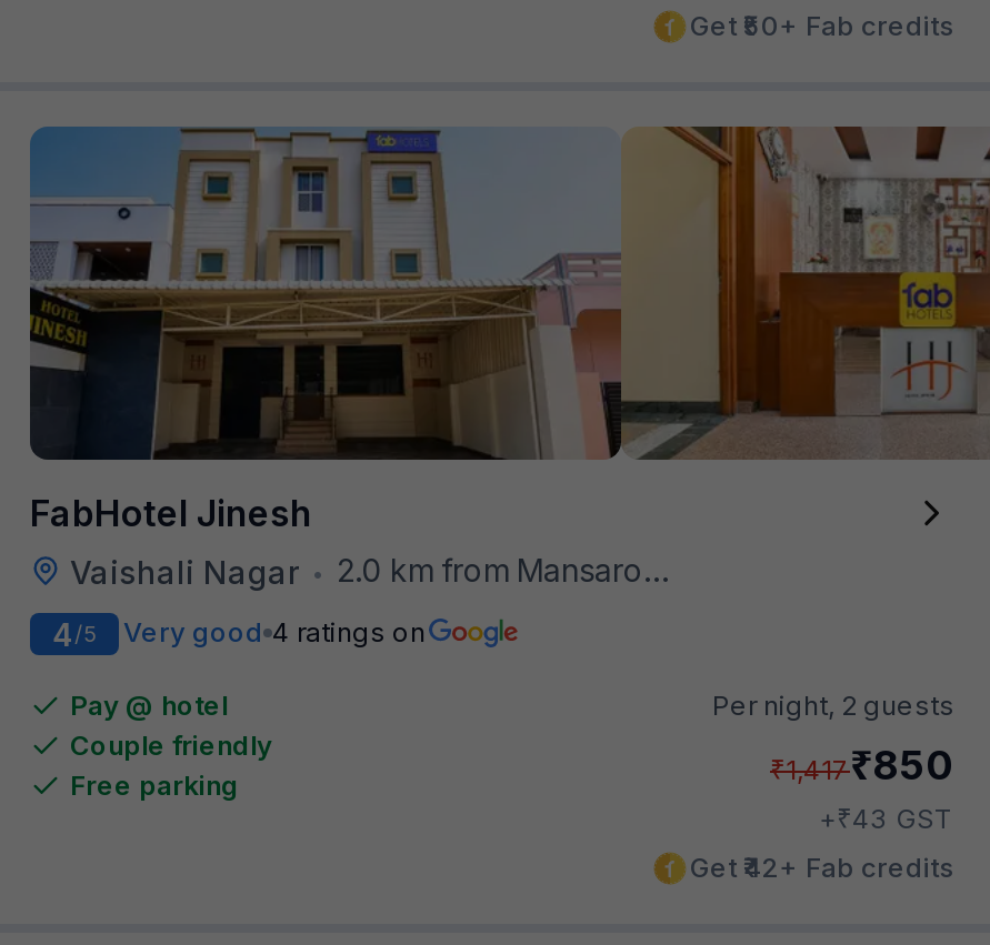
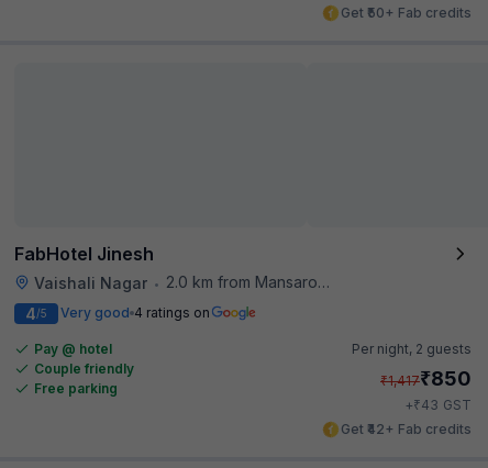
[28,124,983,462] [image] -> none

